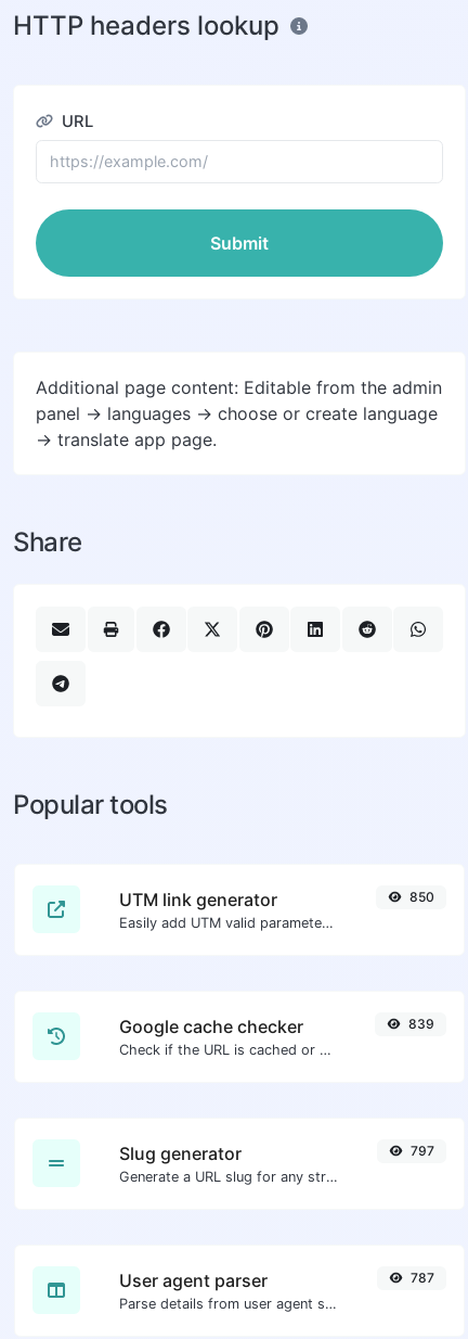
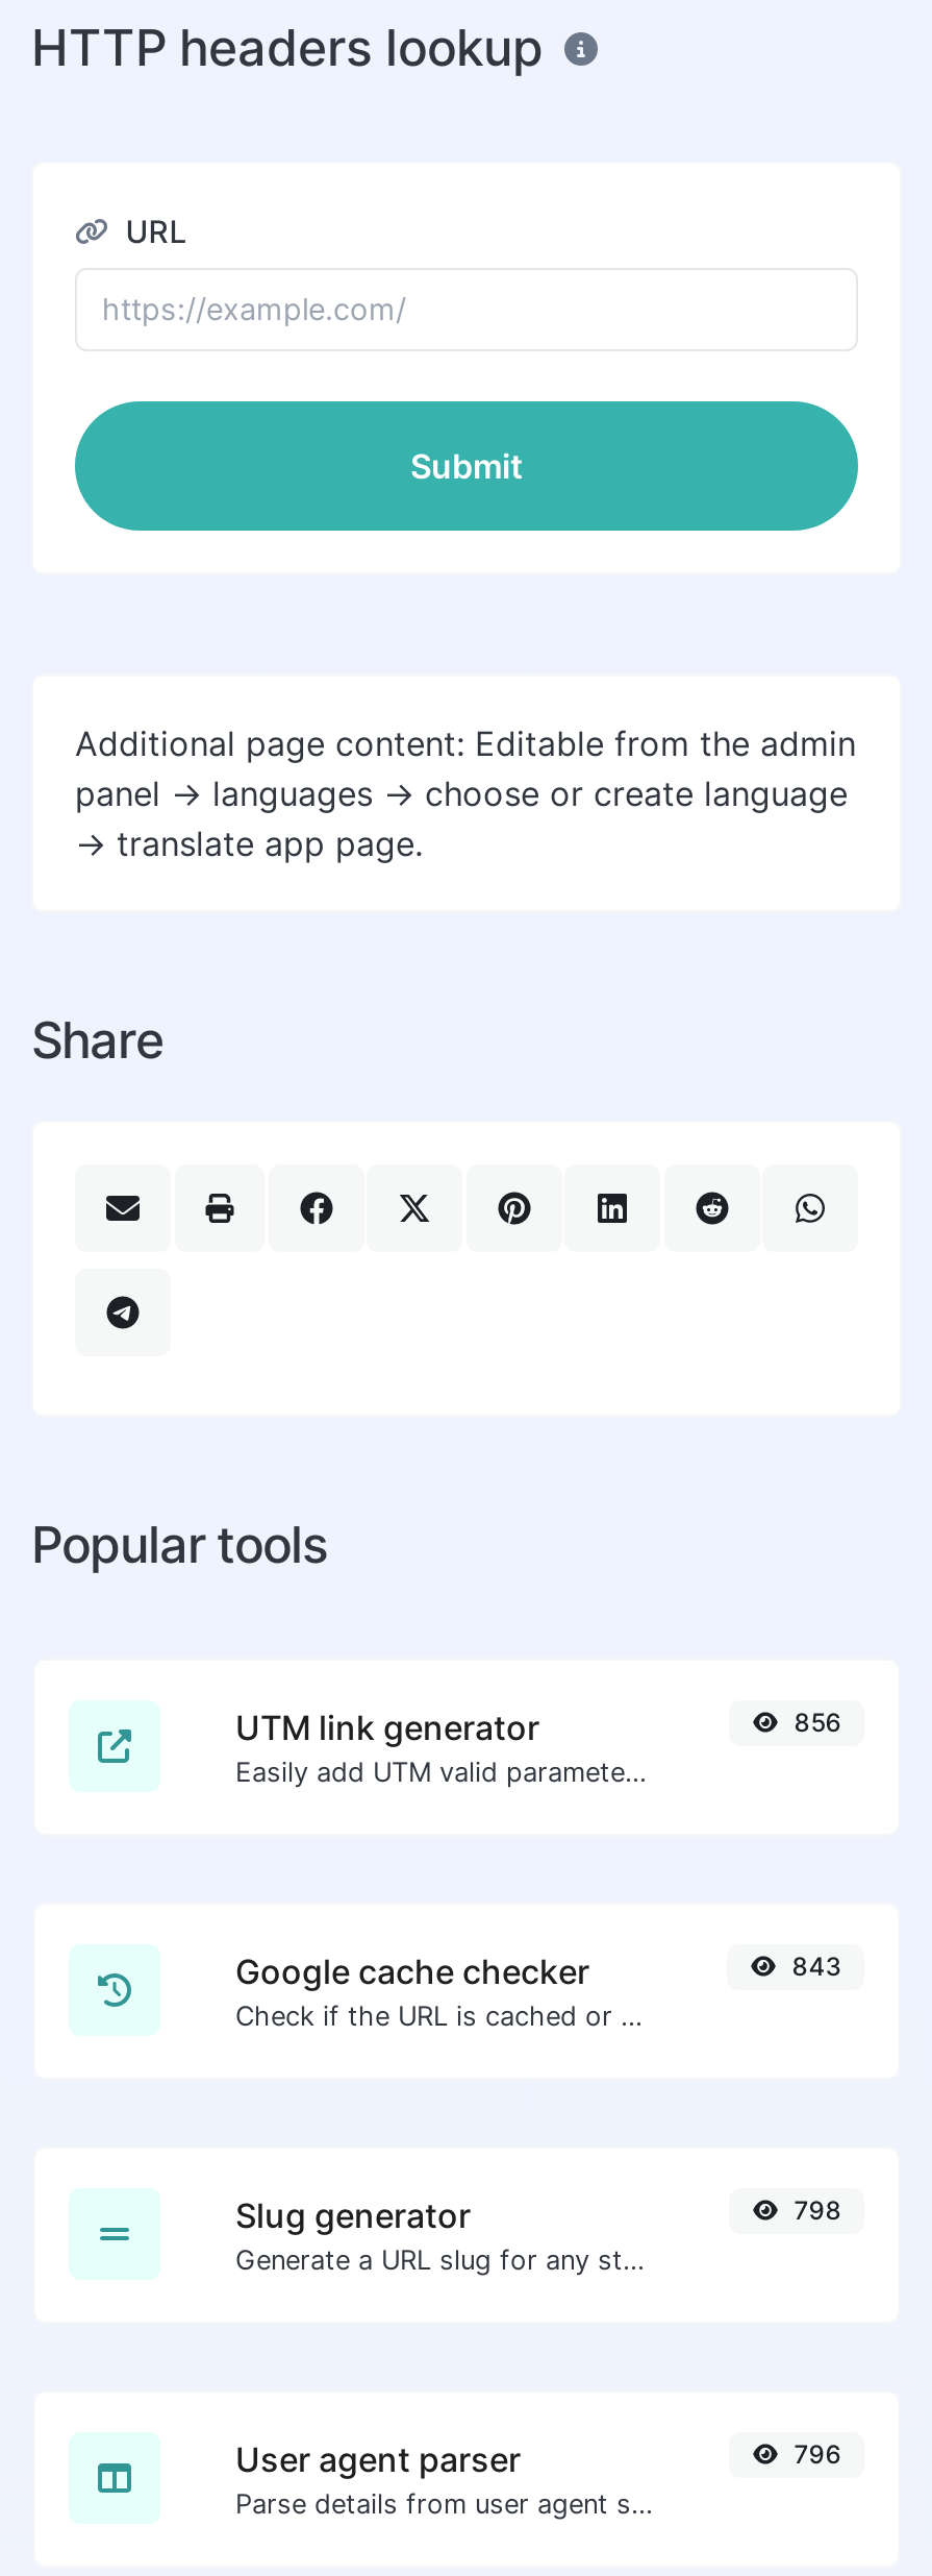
[406,889,435,905] 850 -> [788,1707,842,1738] 856
[405,1016,435,1032] 839 -> [786,1951,842,1982] 843
[408,1143,435,1159] 797 -> [788,2194,842,2226] 798
[408,1270,435,1286] 787 -> [788,2438,842,2470] 796

